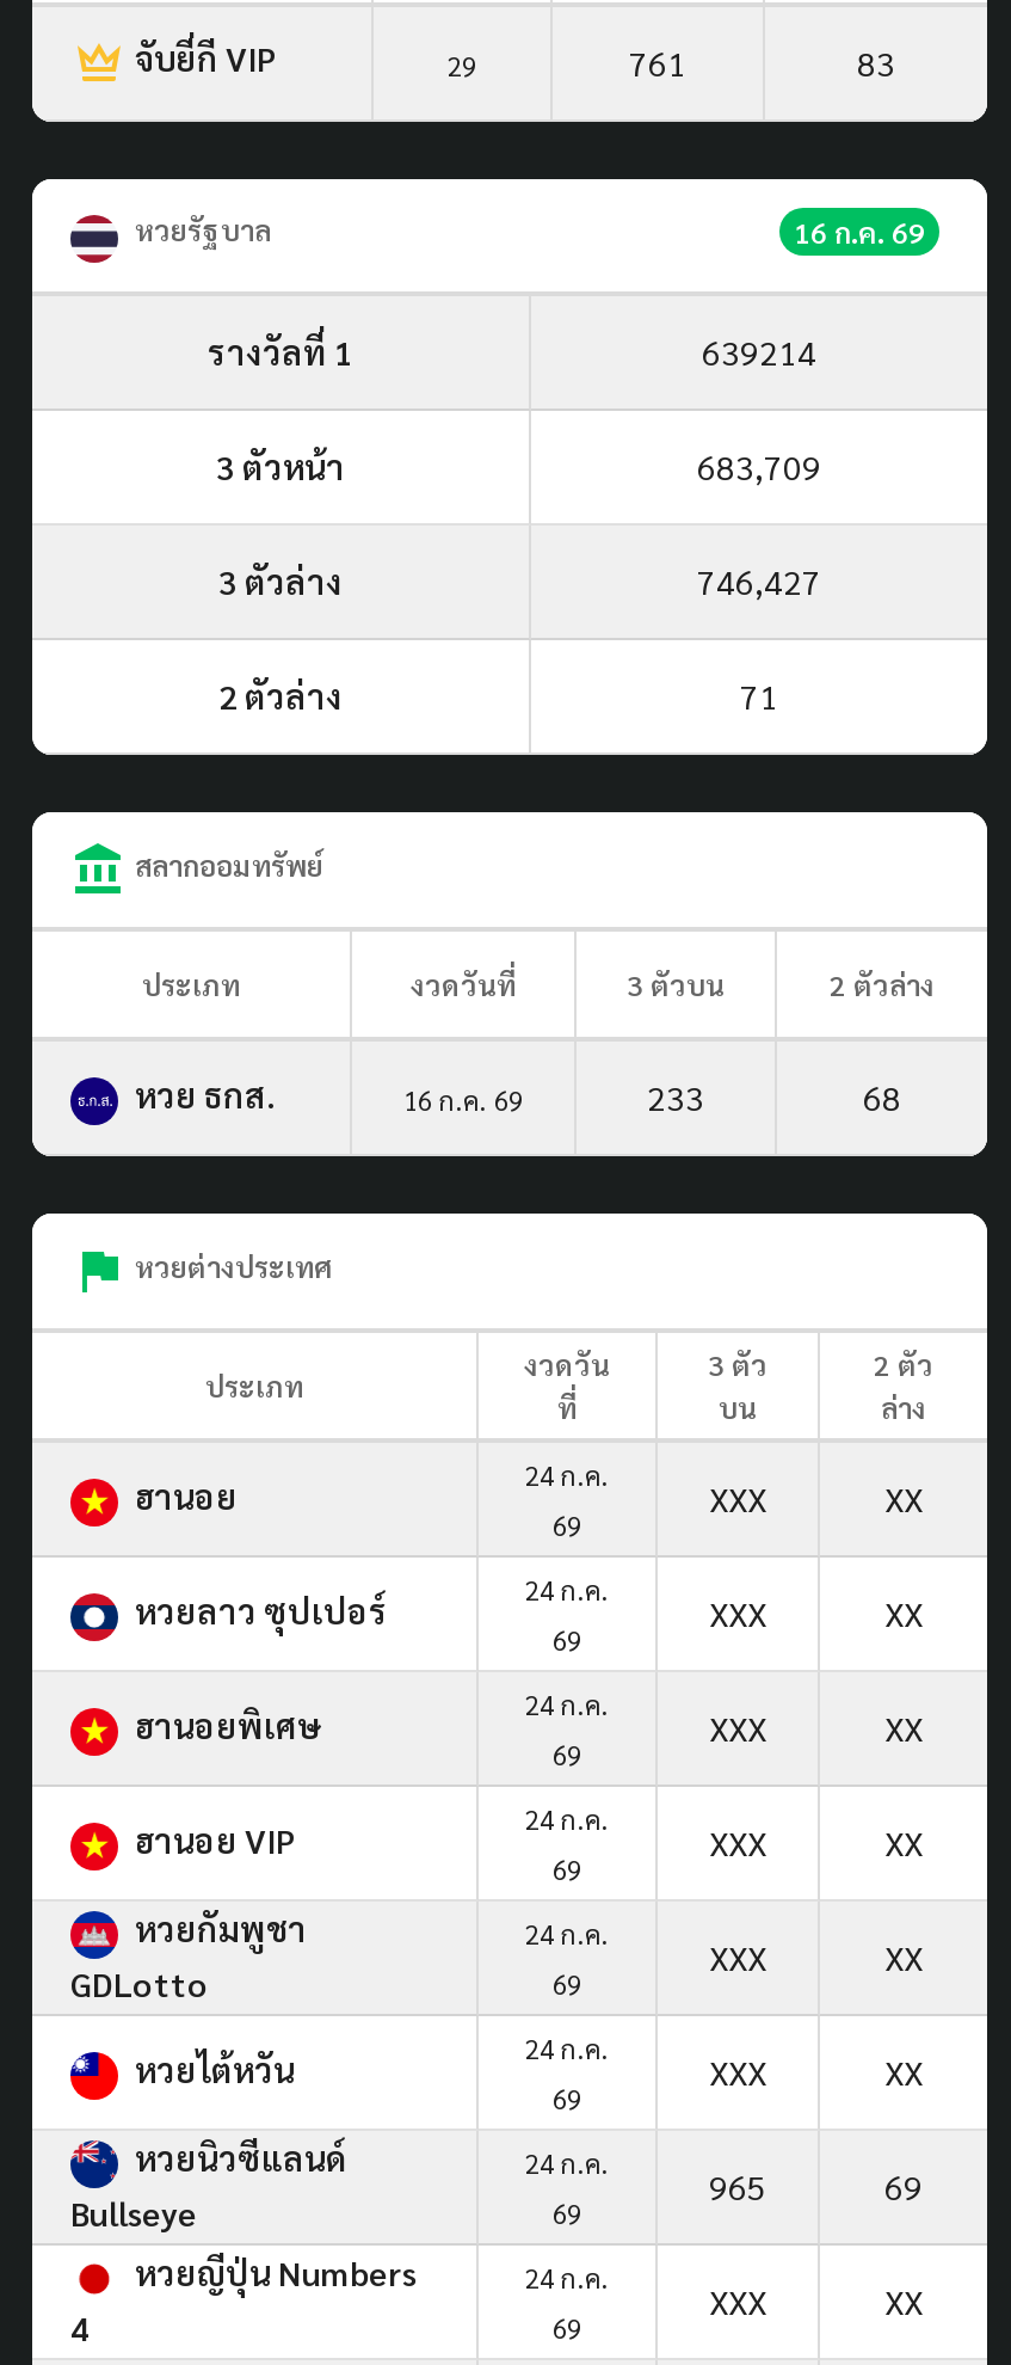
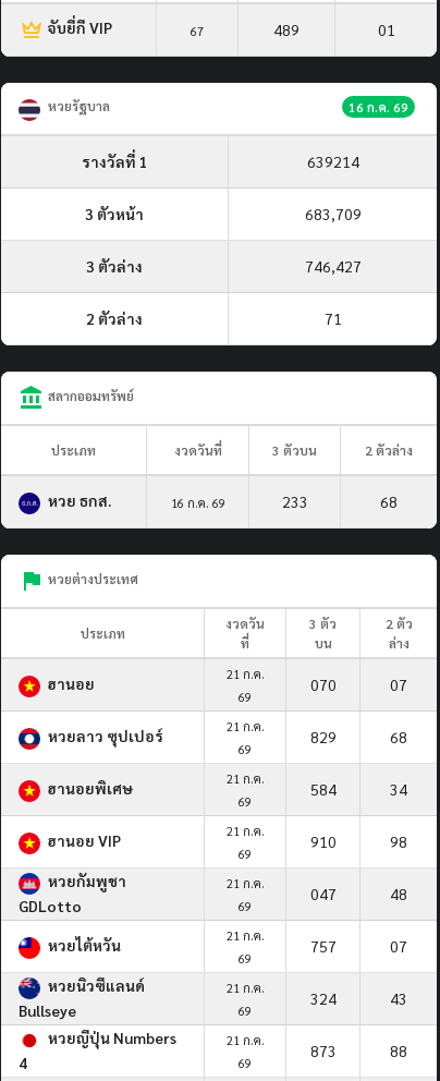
[448,47,476,83] 29 -> [191,23,204,39] 67
[629,40,686,83] 761 -> [273,19,300,39] 489
[857,40,895,83] 83 -> [377,19,395,39] 01
[525,1457,609,1493] 24 ก.ค. -> [226,666,264,682] 21 ก.ค.
[709,1476,923,1519] XXX | XX -> [310,674,407,694] 070 | 07
[525,1571,609,1607] 24 ก.ค. -> [226,718,264,734] 21 ก.ค.
[709,1591,923,1634] XXX | XX -> [310,727,407,746] 829 | 68
[525,1686,609,1722] 24 ก.ค. -> [226,770,264,787] 21 ก.ค.
[709,1705,923,1748] XXX | XX -> [310,779,407,799] 584 | 34
[525,1801,609,1837] 24 ก.ค. -> [226,823,264,839] 21 ก.ค.
[709,1820,923,1863] XXX | XX -> [310,831,407,851] 910 | 98
[525,1915,609,1951] 24 ก.ค. -> [226,875,264,891] 21 ก.ค.
[709,1935,923,1978] XXX | XX -> [310,884,407,903] 047 | 48
[525,2030,609,2066] 24 ก.ค. -> [226,927,264,943] 21 ก.ค.
[709,2049,923,2092] XXX | XX -> [310,936,407,955] 757 | 07
[525,2145,609,2181] 24 ก.ค. -> [226,979,264,996] 21 ก.ค.
[709,2164,766,2207] 965 -> [310,988,336,1008] 324
[884,2164,923,2207] 69 -> [390,988,407,1008] 43
[525,2259,609,2295] 24 ก.ค. -> [226,1032,264,1048] 21 ก.ค.
[709,2279,923,2322] XXX | XX -> [310,1040,407,1060] 873 | 88

